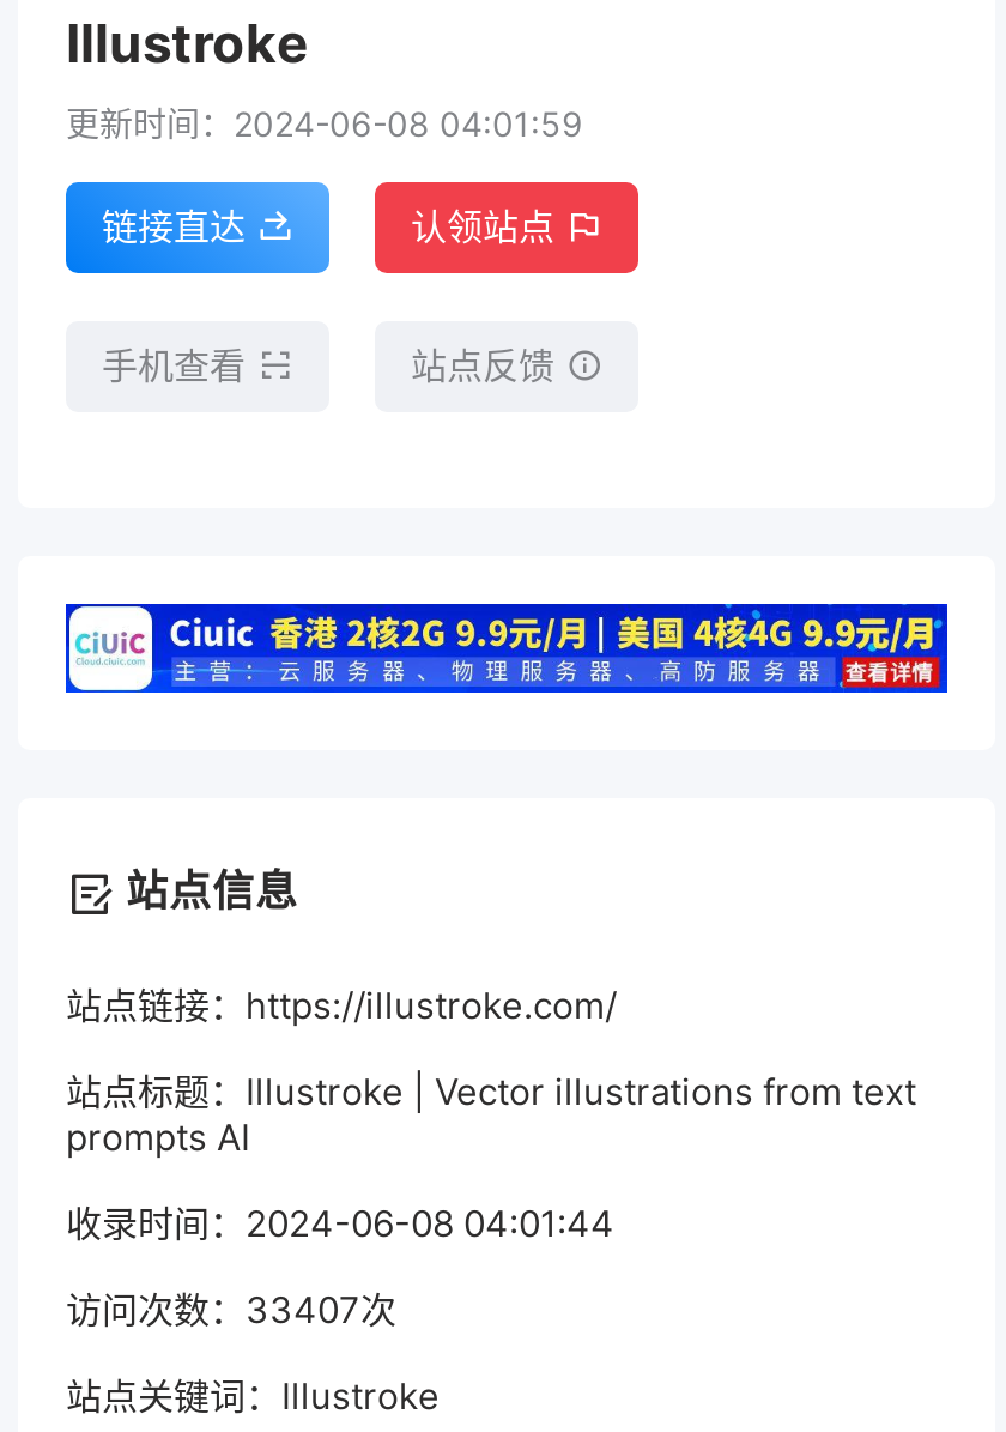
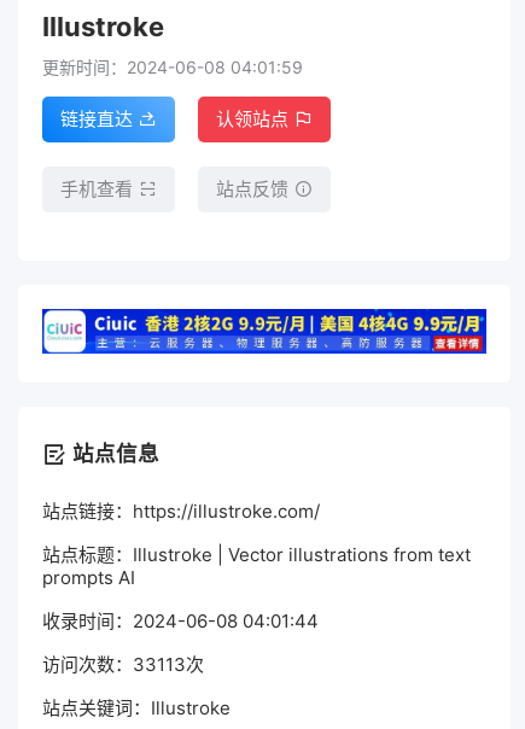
[66,1287,396,1333] 访问次数：33407次 -> [42,653,204,676] 访问次数：33113次

